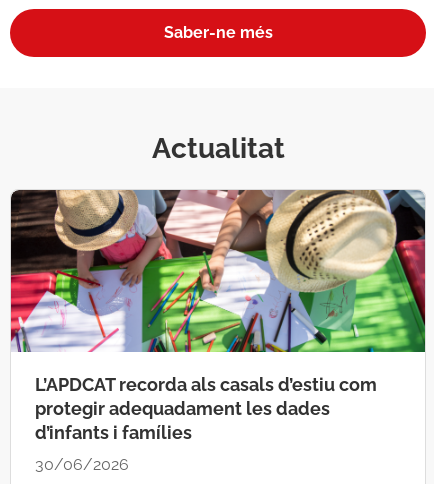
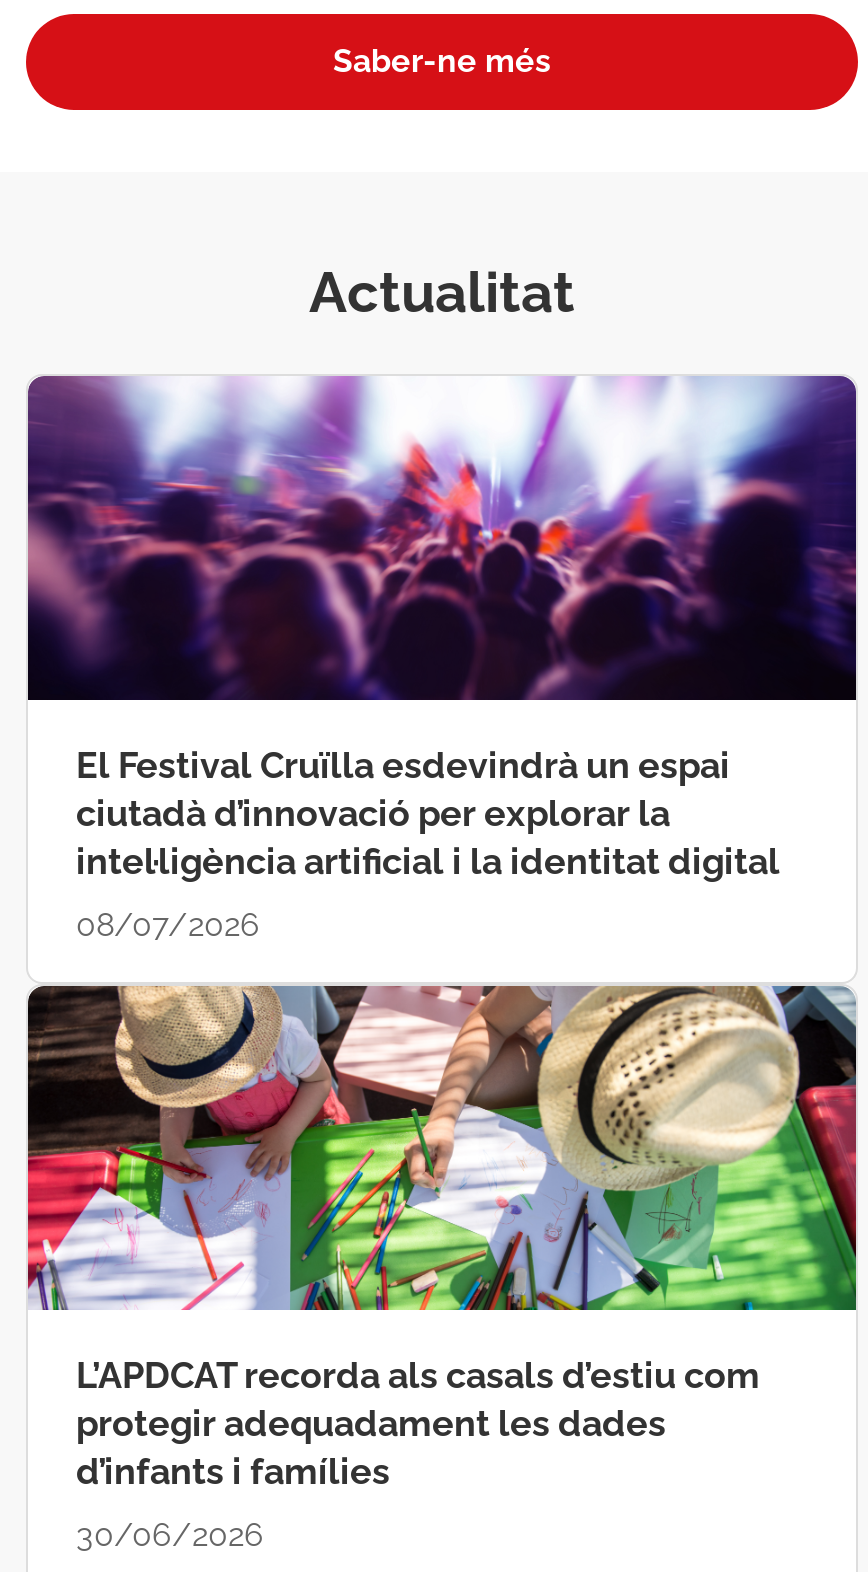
none -> [26,374,858,944] [image] | El Festival Cruïlla esdevindrà un espai | ciutadà d’innovació per explorar la | intel·ligència artificial i la identitat digital | 08/07/2026

